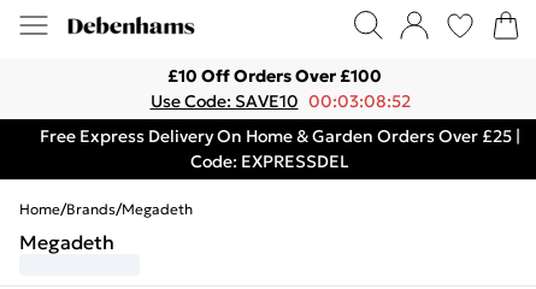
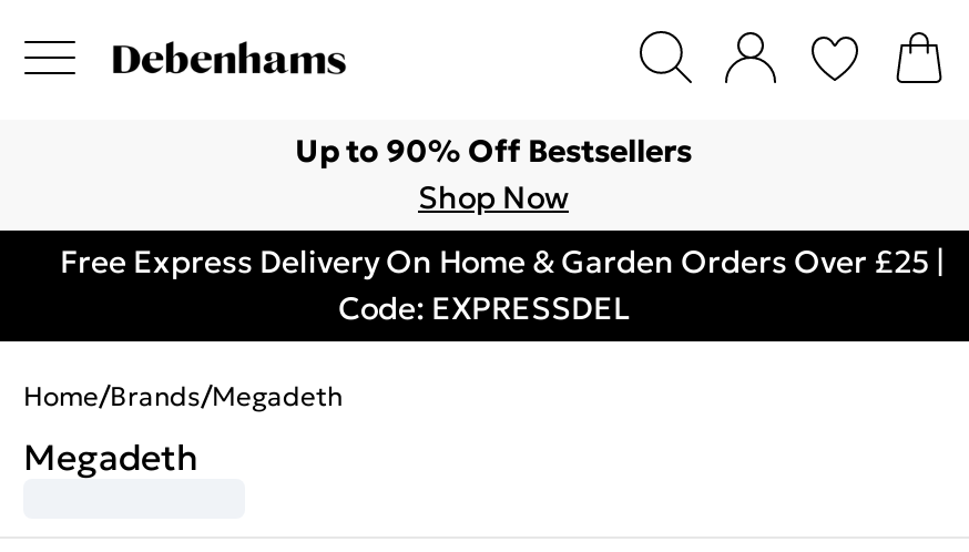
[150,65,410,112] £10 Off Orders Over £100 | Use Code: SAVE10 00:03:08:52 -> [295,131,692,217] Up to 90% Off Bestsellers | Shop Now

